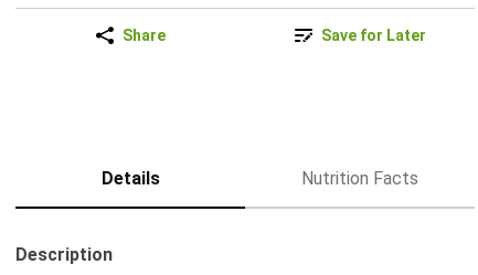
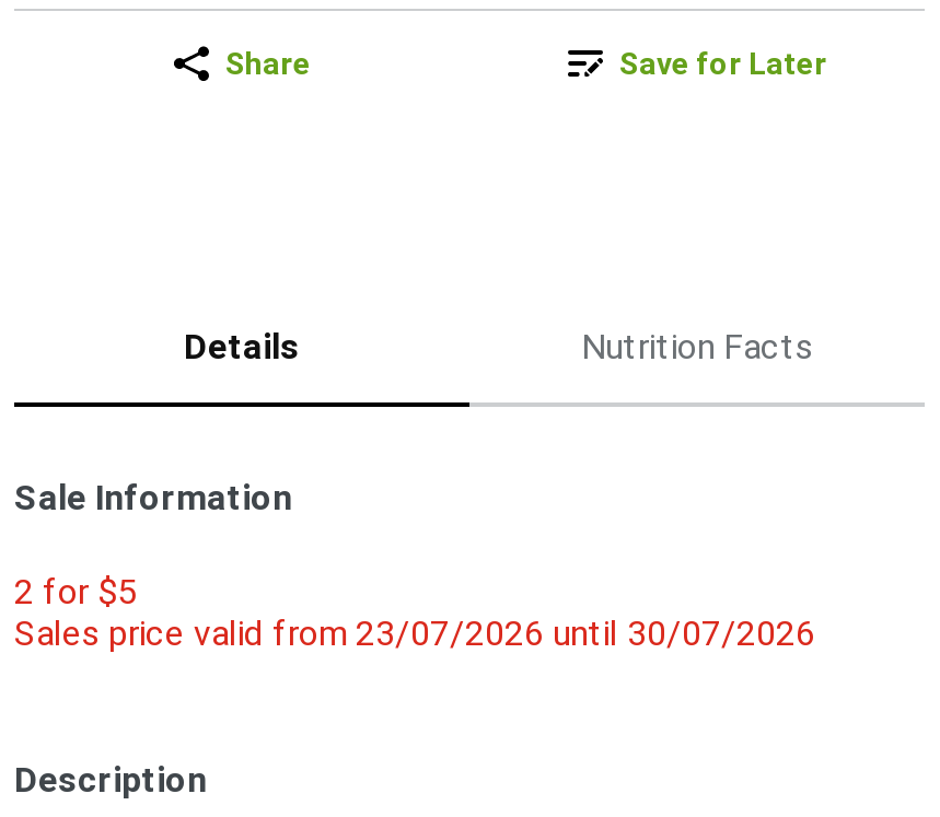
none -> [14,477,815,654] Sale Information | 2 for $5 | Sales price valid from 23/07/2026 until 30/07/2026

